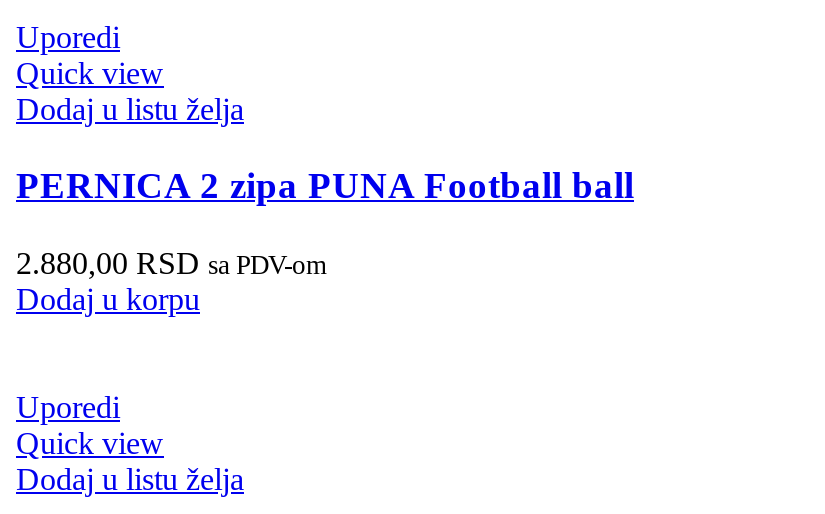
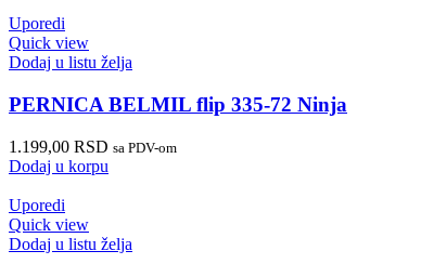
[16,165,634,207] PERNICA 2 zipa PUNA Football ball -> [9,93,347,116] PERNICA BELMIL flip 335-72 Ninja
[16,246,326,280] 2.880,00 RSD sa PDV-om -> [9,137,177,155] 1.199,00 RSD sa PDV-om

